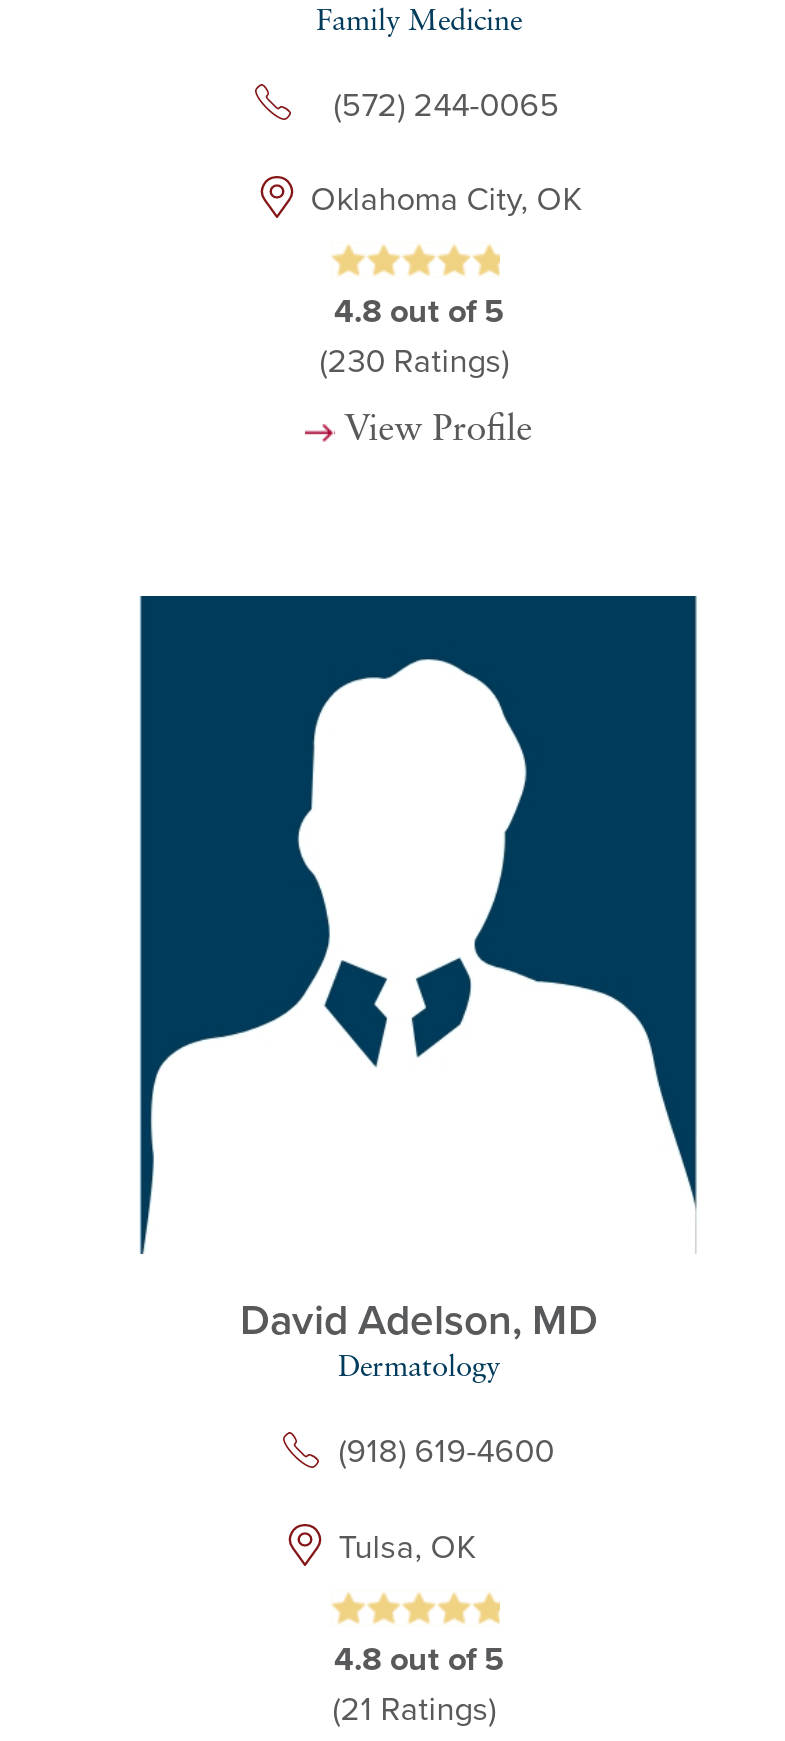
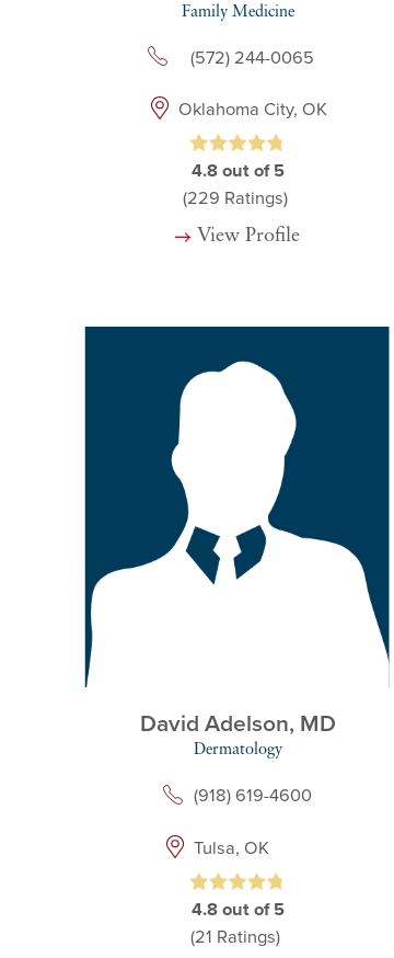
[319,342,509,382] (230 Ratings) -> [182,188,288,209] (229 Ratings)

